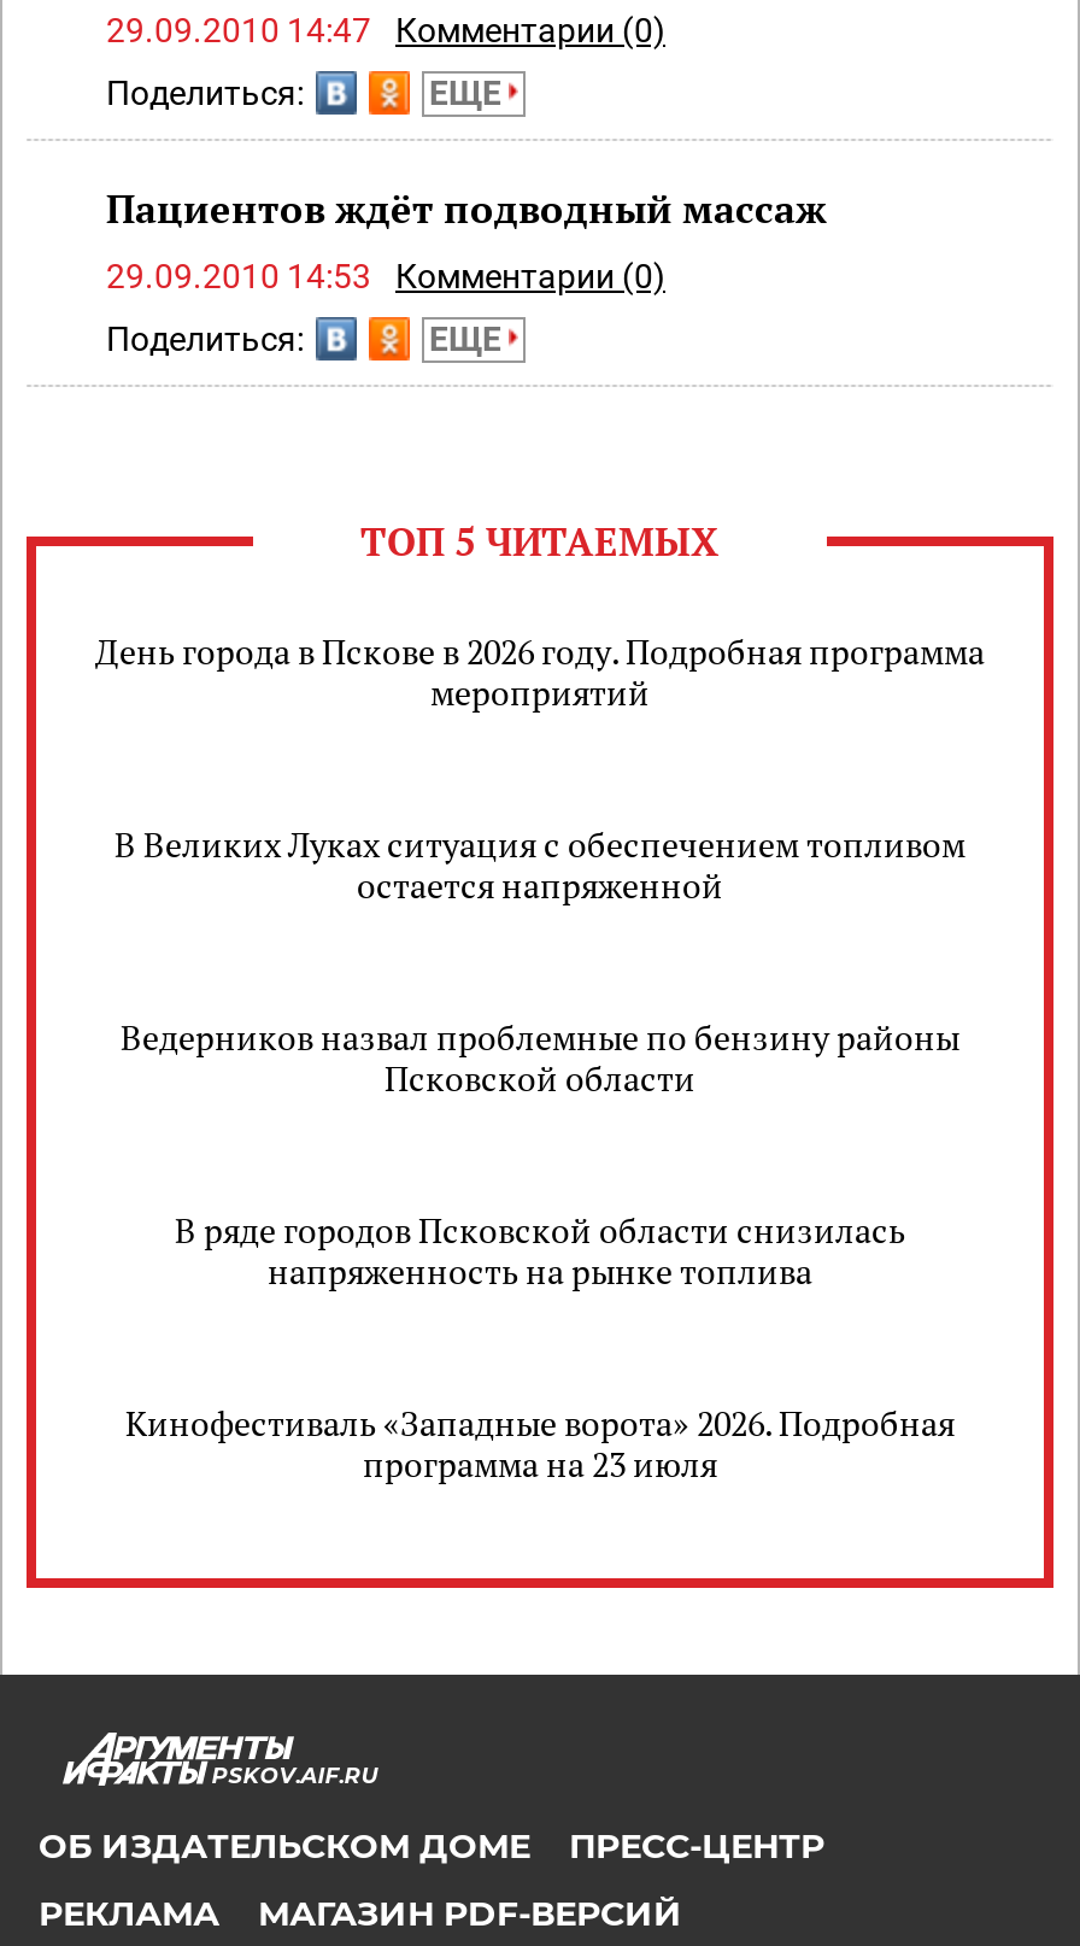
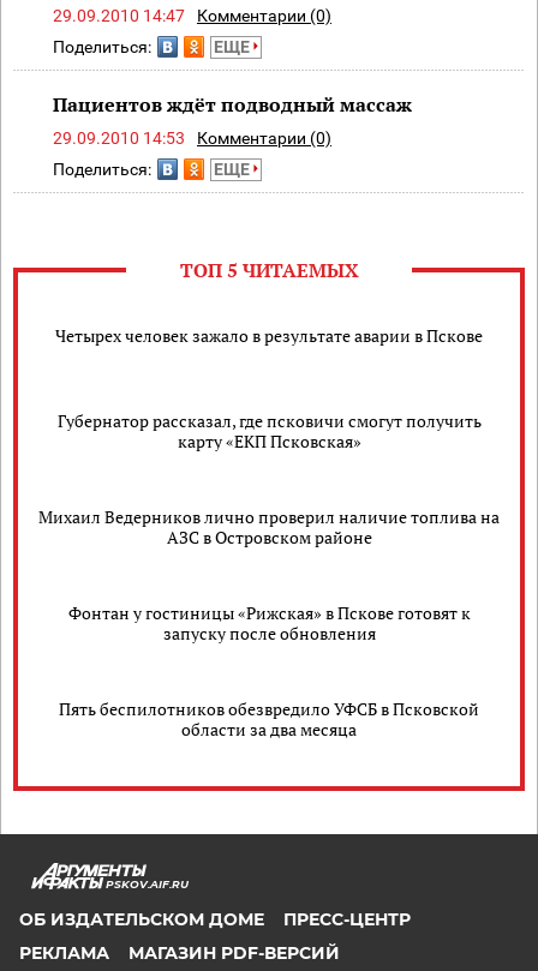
[95,628,985,715] День города в Пскове в 2026 году. Подробная программа | мероприятий -> [55,323,483,346] Четырех человек зажало в результате аварии в Пскове
[115,821,965,908] В Великих Луках ситуация с обеспечением топливом | остается напряженной -> [57,409,481,452] Губернатор рассказал, где псковичи смогут получить | карту «ЕКП Псковская»
[121,1014,959,1101] Ведерников назвал проблемные по бензину районы | Псковской области -> [38,505,500,549] Михаил Ведерников лично проверил наличие топлива на | АЗС в Островском районе
[175,1207,905,1294] В ряде городов Псковской области снизилась | напряженность на рынке топлива -> [68,601,470,645] Фонтан у гостиницы «Рижская» в Пскове готовят к | запуску после обновления
[125,1400,955,1487] Кинофестиваль «Западные ворота» 2026. Подробная | программа на 23 июля -> [59,697,479,741] Пять беспилотников обезвредило УФСБ в Псковской | области за два месяца

